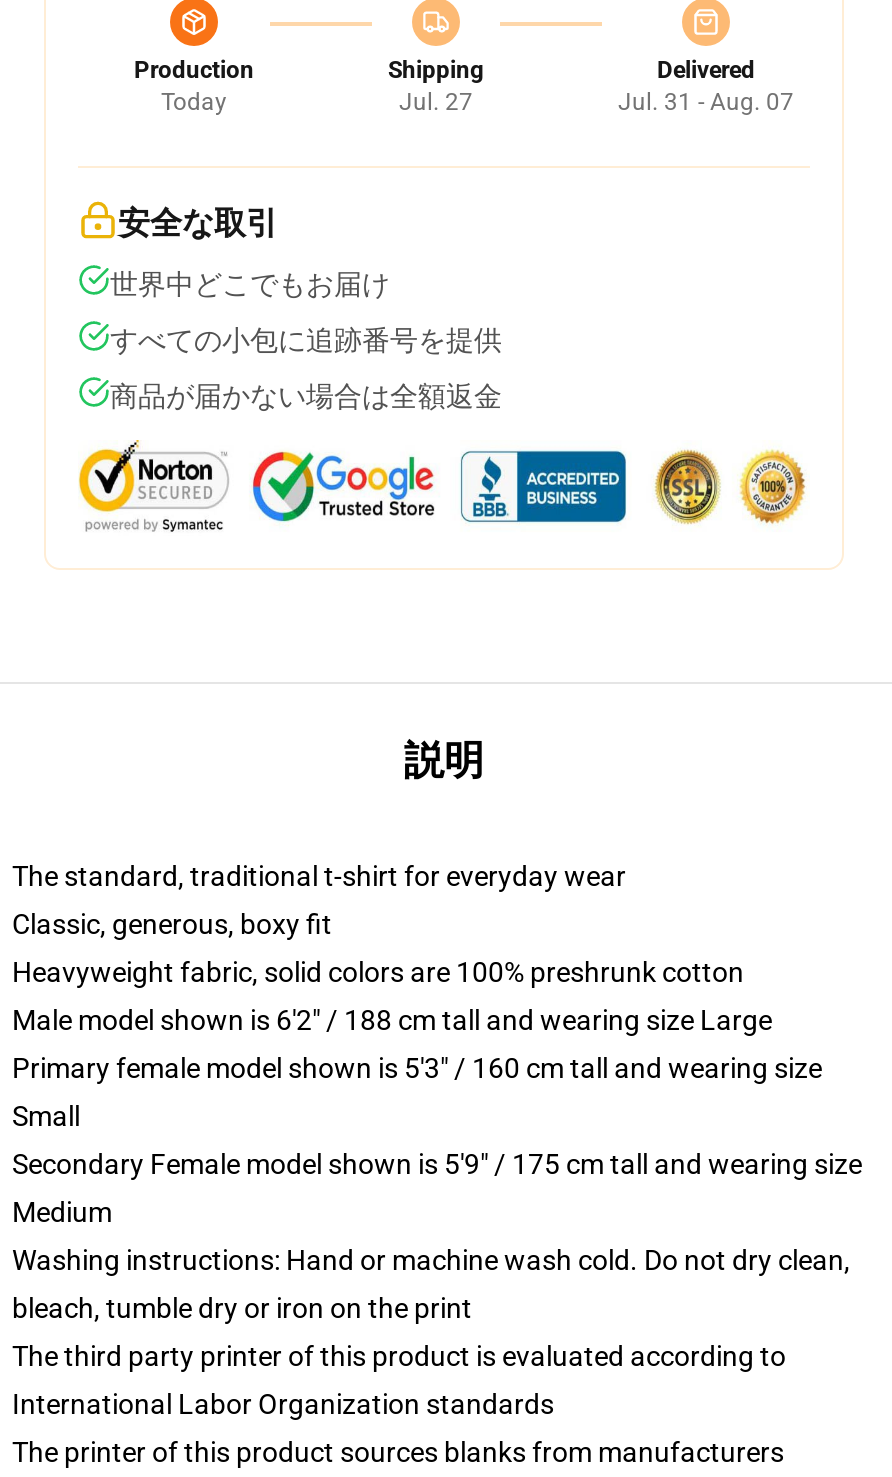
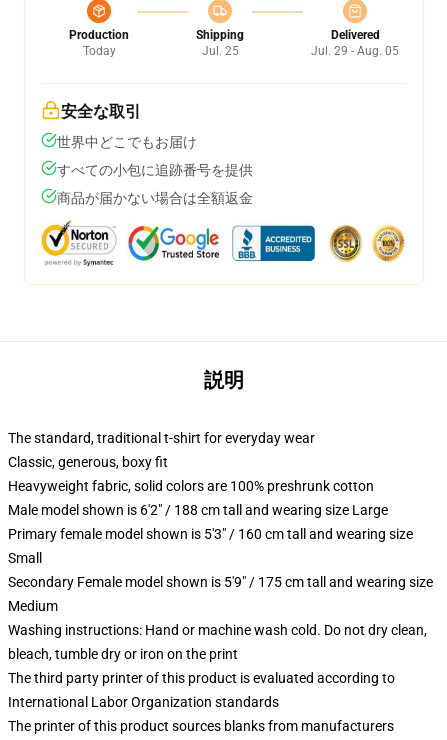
[399,88,473,116] Jul. 27 -> [201,44,238,58] Jul. 25
[618,88,794,116] Jul. 31 - Aug. 07 -> [311,44,399,58] Jul. 29 - Aug. 05

